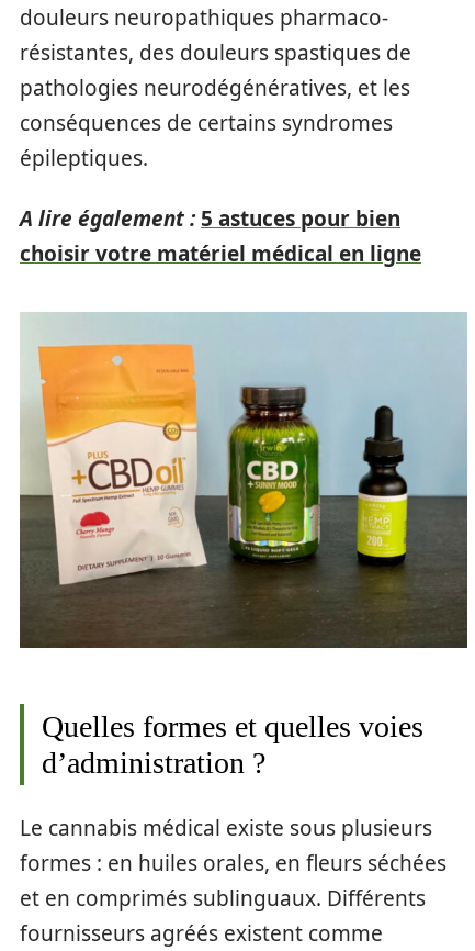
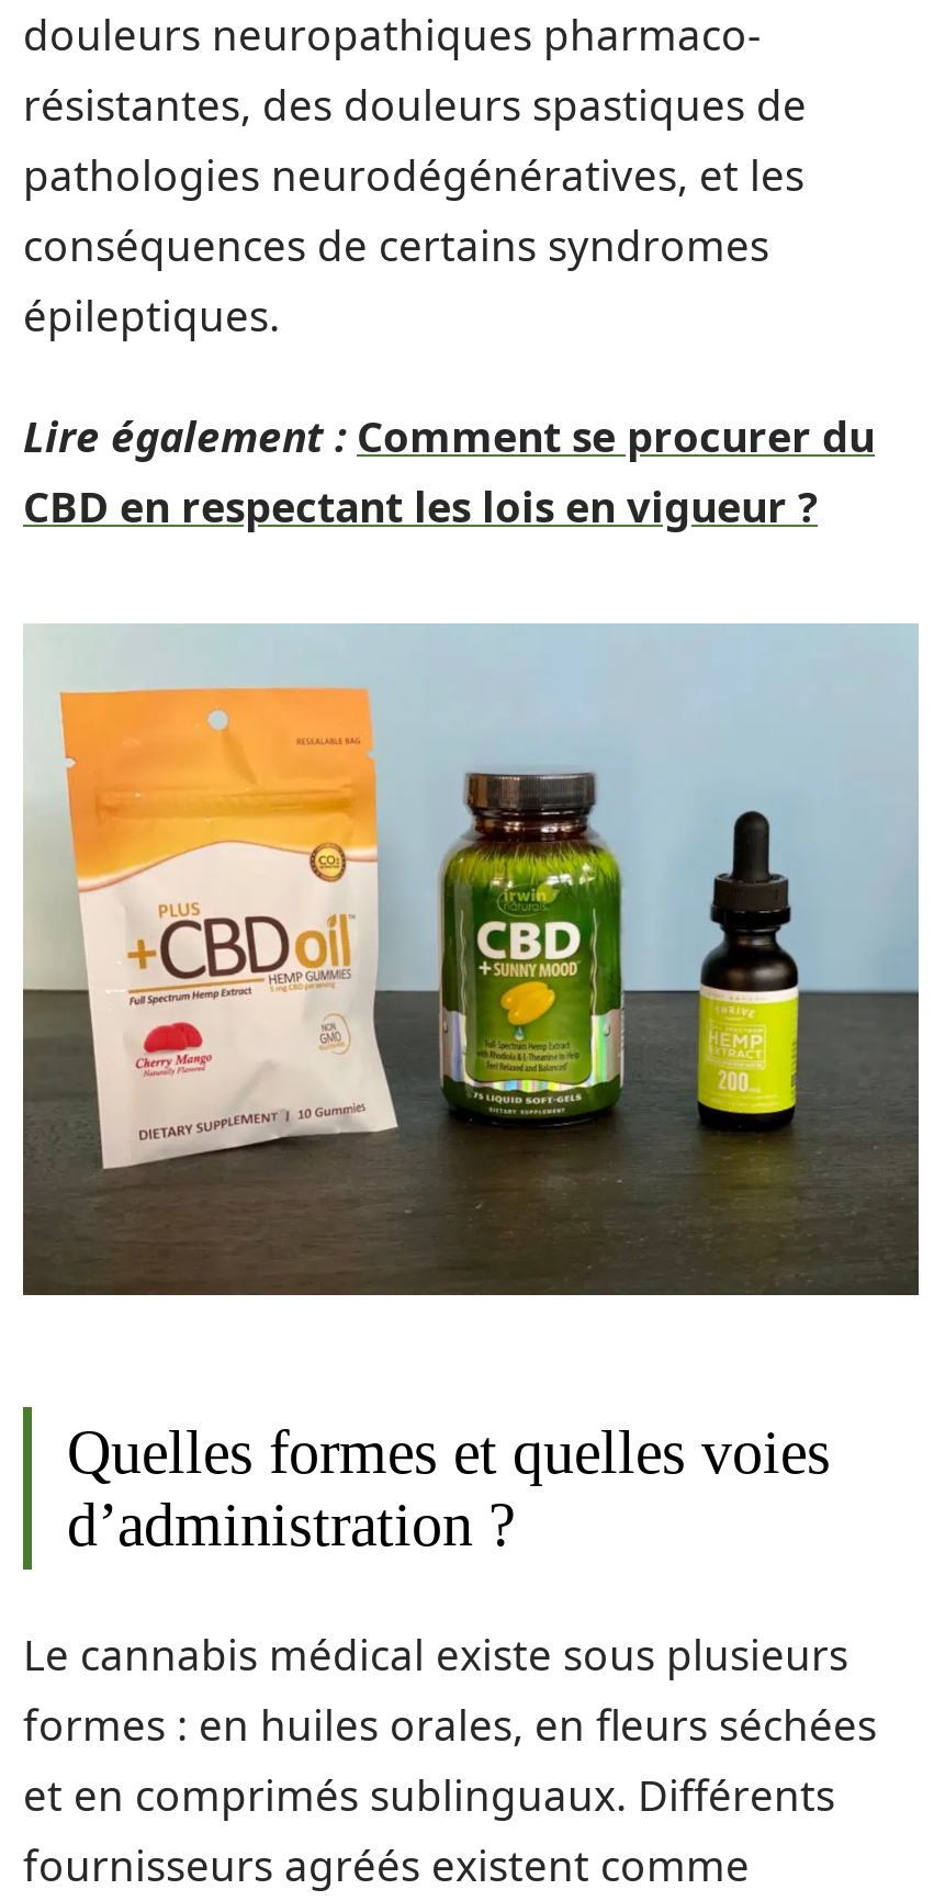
[20,204,421,267] A lire également : 5 astuces pour bien | choisir votre matériel médical en ligne -> [23,407,875,535] Lire également : Comment se procurer du | CBD en respectant les lois en vigueur ?

